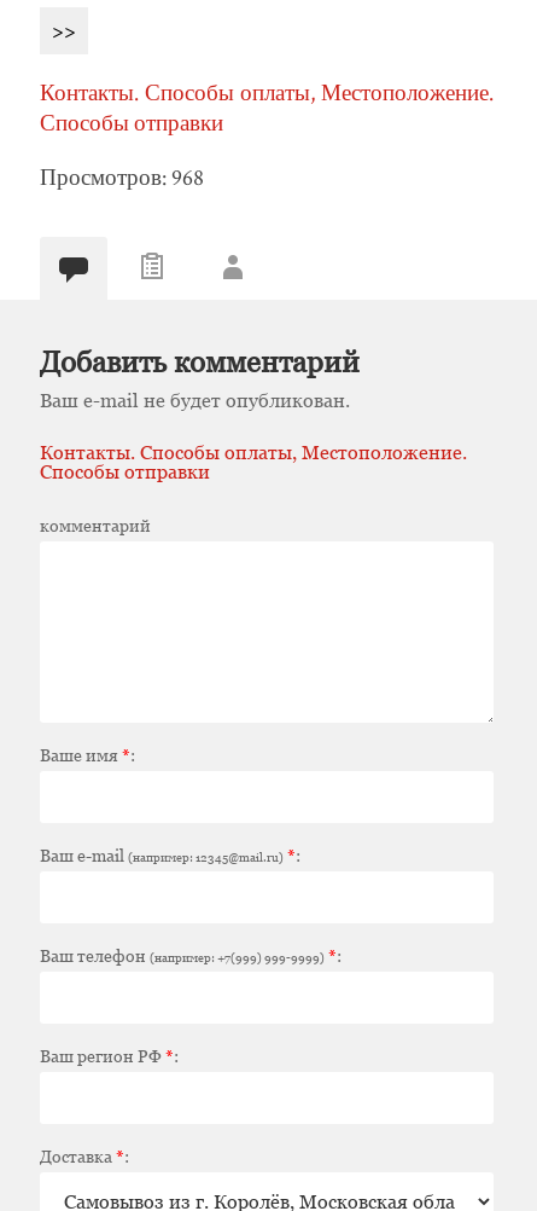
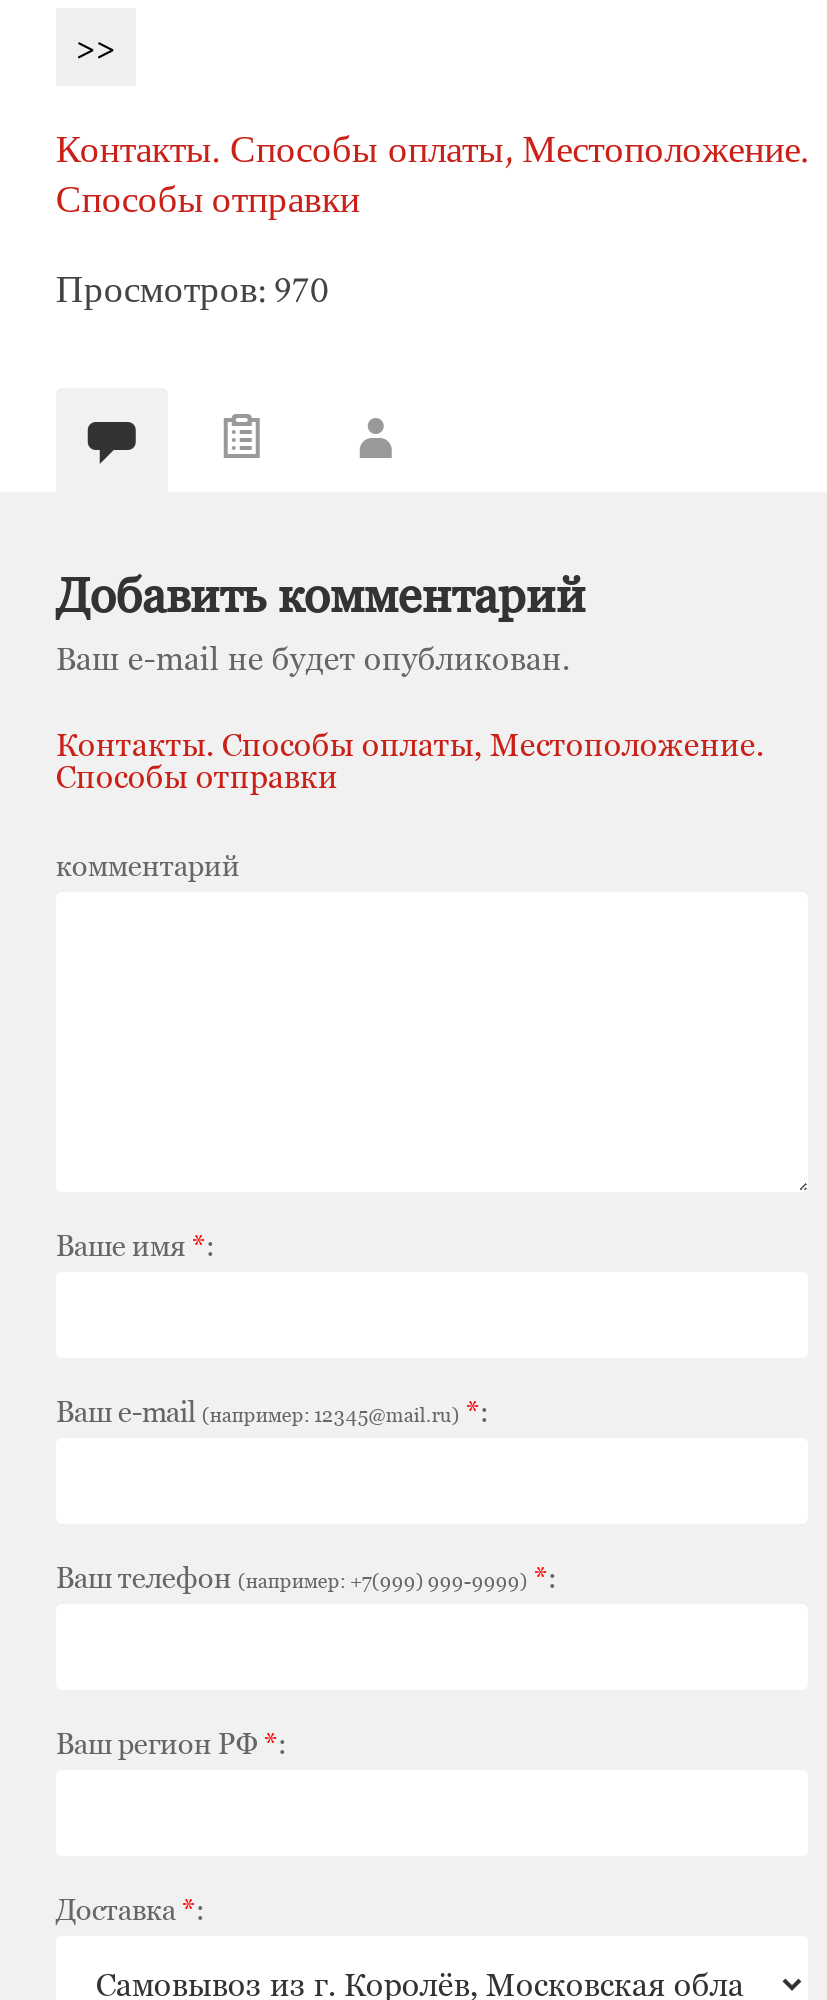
[40,164,204,194] Просмотров: 968 -> [56,267,330,317] Просмотров: 970

